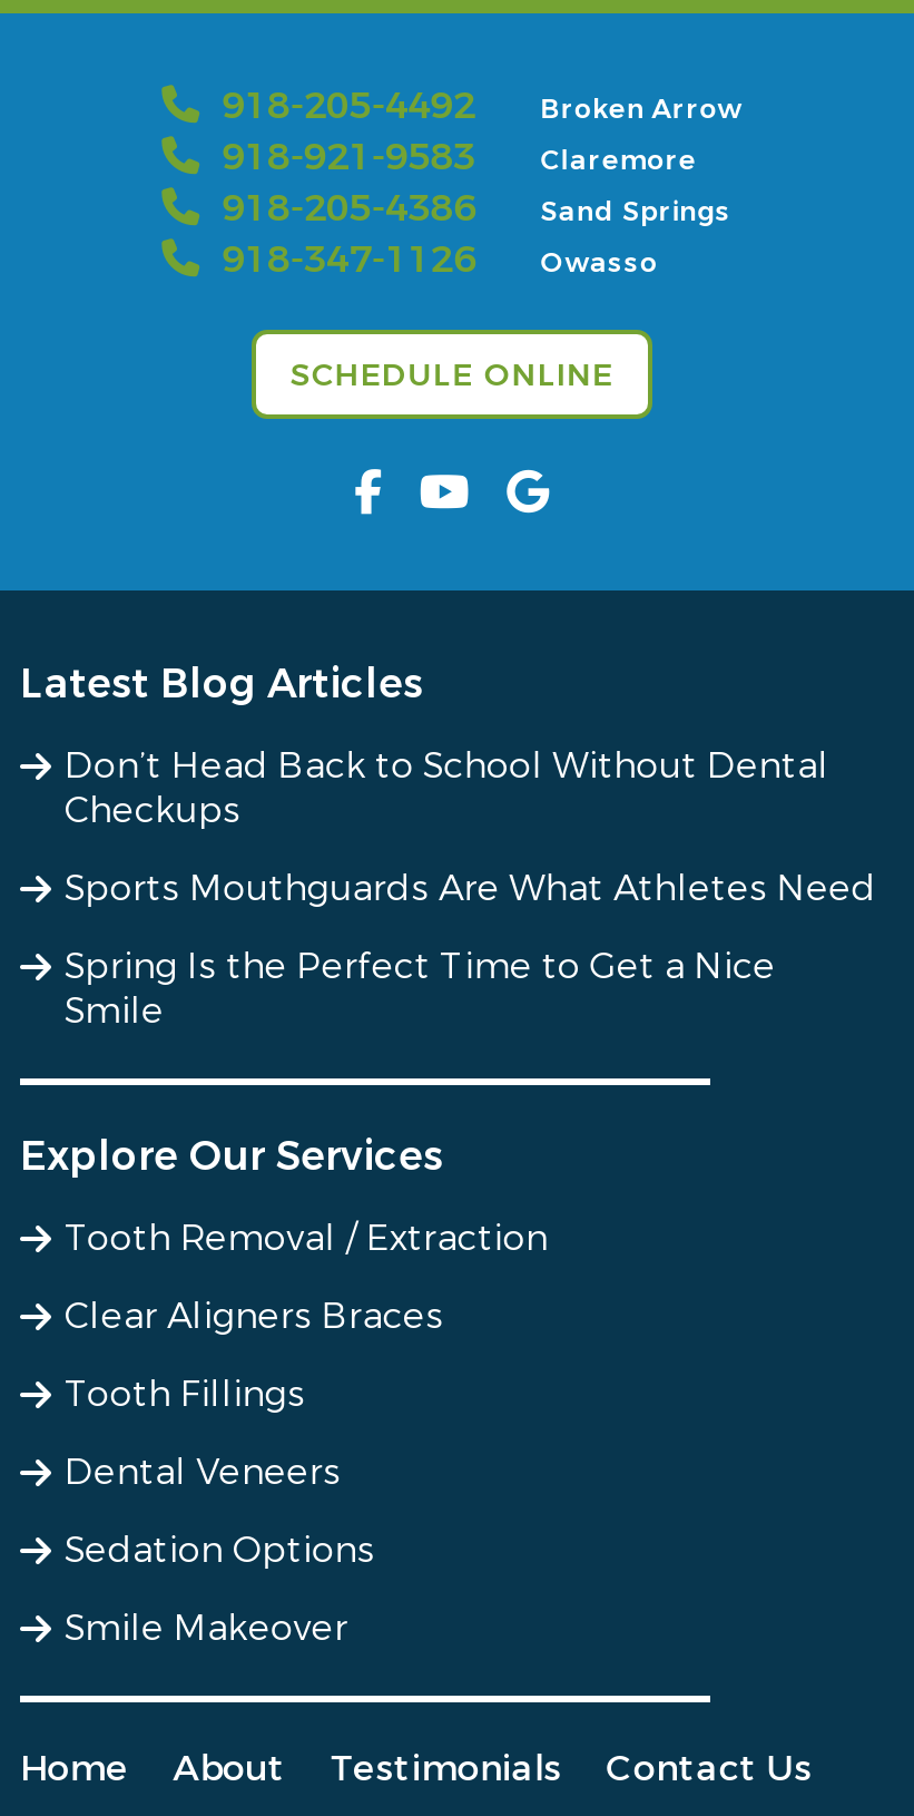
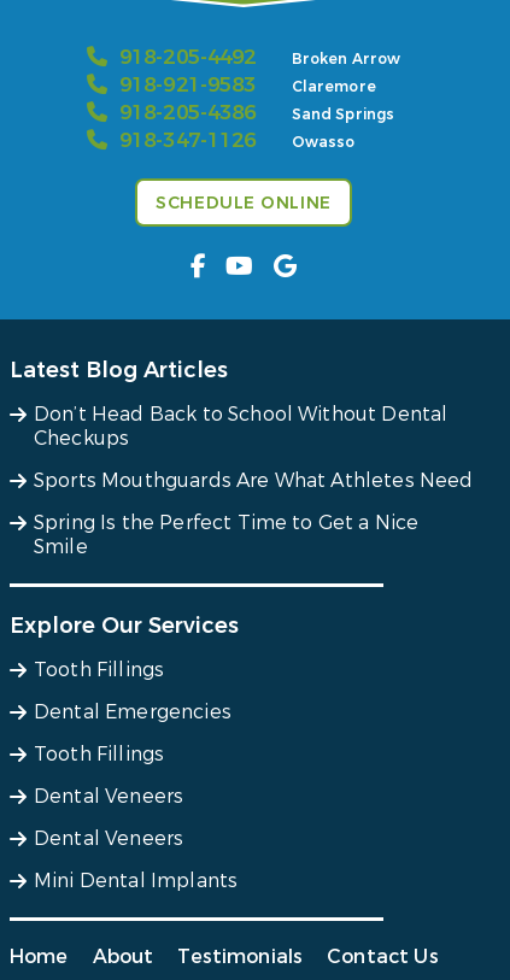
[65,1215,548,1261] Tooth Removal / Extraction -> [34,657,164,682] Tooth Fillings
[65,1293,444,1339] Clear Aligners Braces -> [34,699,231,725] Dental Emergencies
[65,1527,375,1573] Sedation Options -> [34,826,184,851] Dental Veneers
[65,1605,348,1651] Smile Makeover -> [34,868,238,893] Mini Dental Implants

